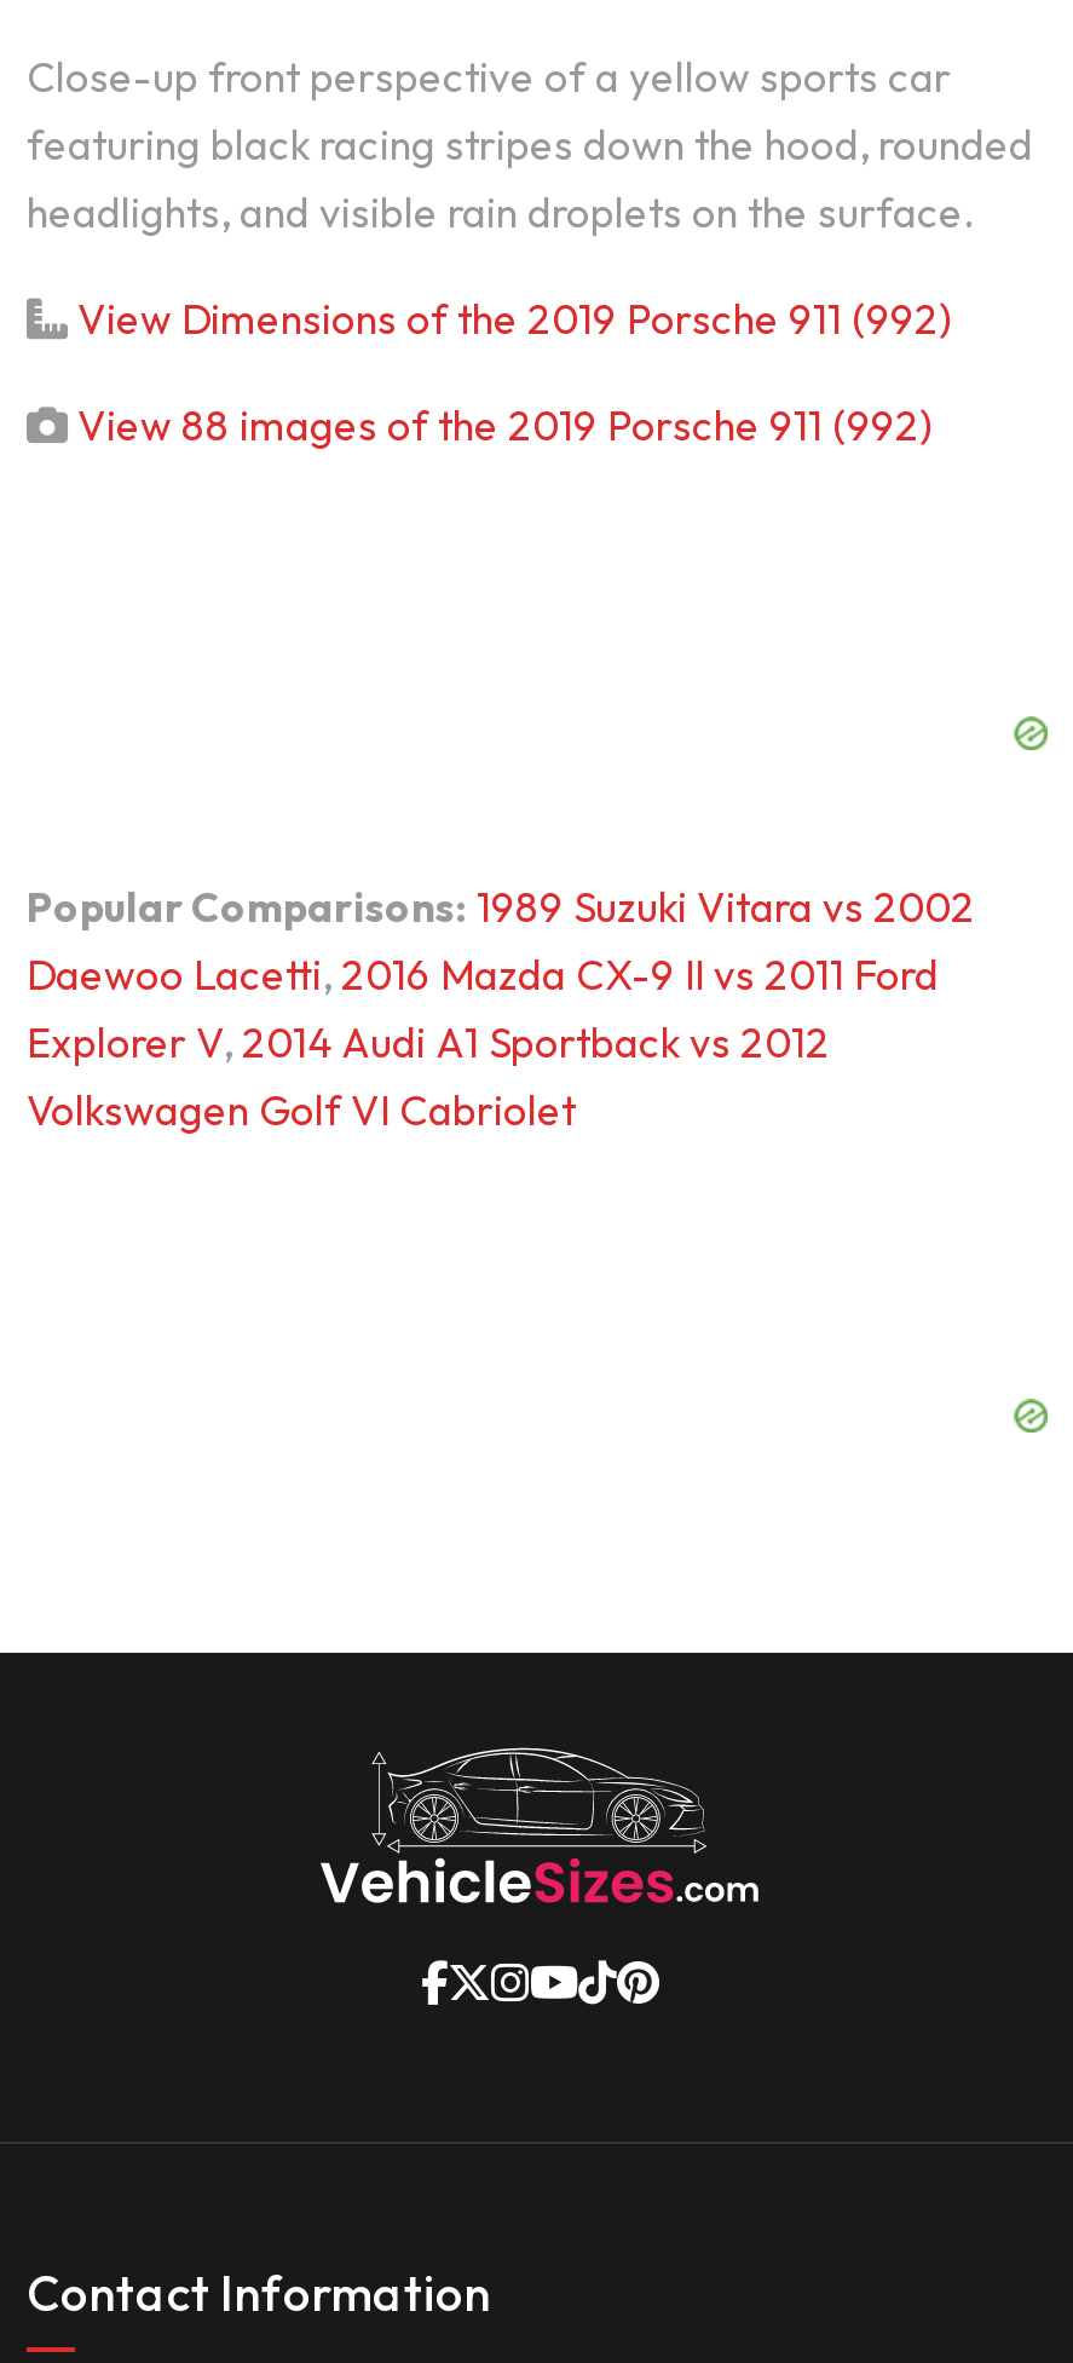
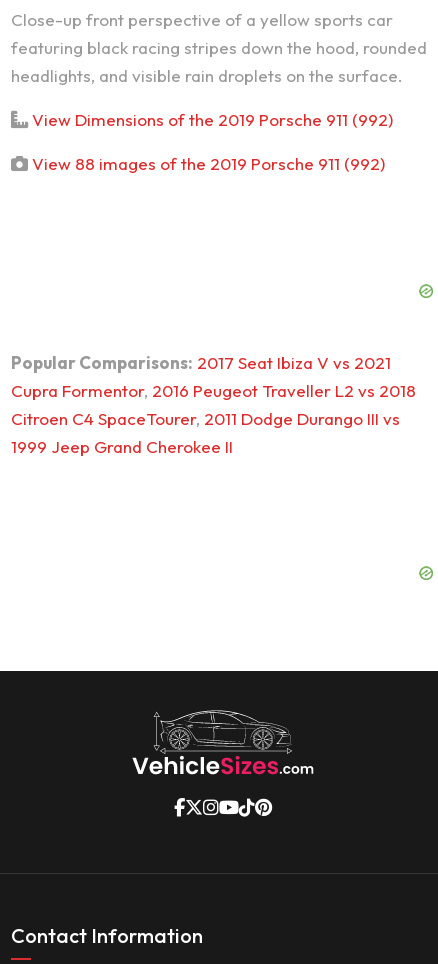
[27,881,975,1135] Popular Comparisons: 1989 Suzuki Vitara vs 2002 | Daewoo Lacetti, 2016 Mazda CX-9 II vs 2011 Ford | Explorer V, 2014 Audi A1 Sportback vs 2012 | Volkswagen Golf VI Cabriolet -> [11,352,416,457] Popular Comparisons: 2017 Seat Ibiza V vs 2021 | Cupra Formentor, 2016 Peugeot Traveller L2 vs 2018 | Citroen C4 SpaceTourer, 2011 Dodge Durango III vs | 1999 Jeep Grand Cherokee II

